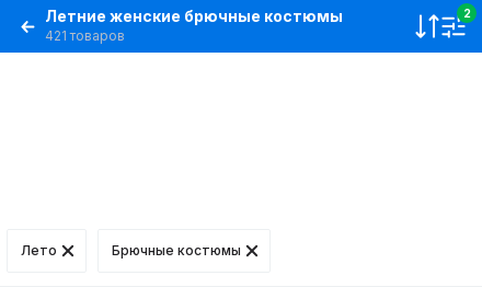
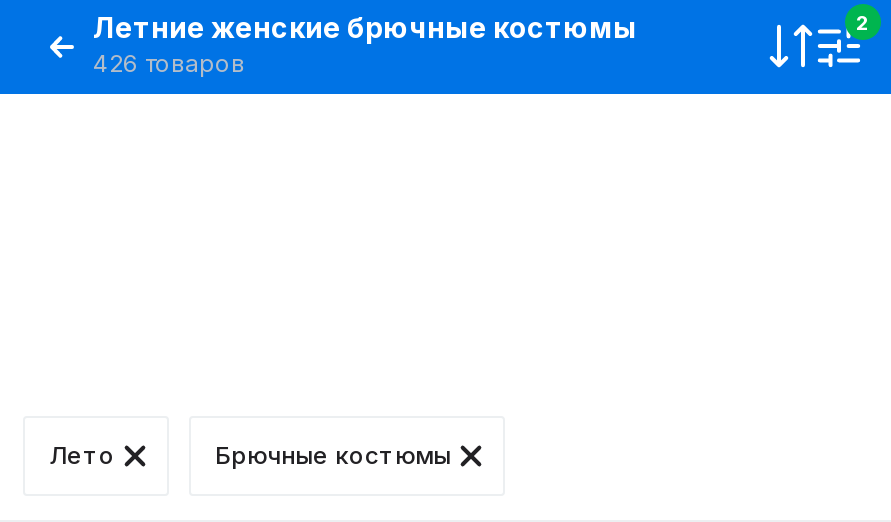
[45,27,125,44] 421 товаров -> [93,48,245,78] 426 товаров

